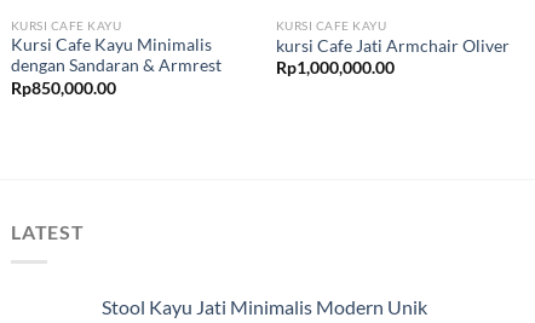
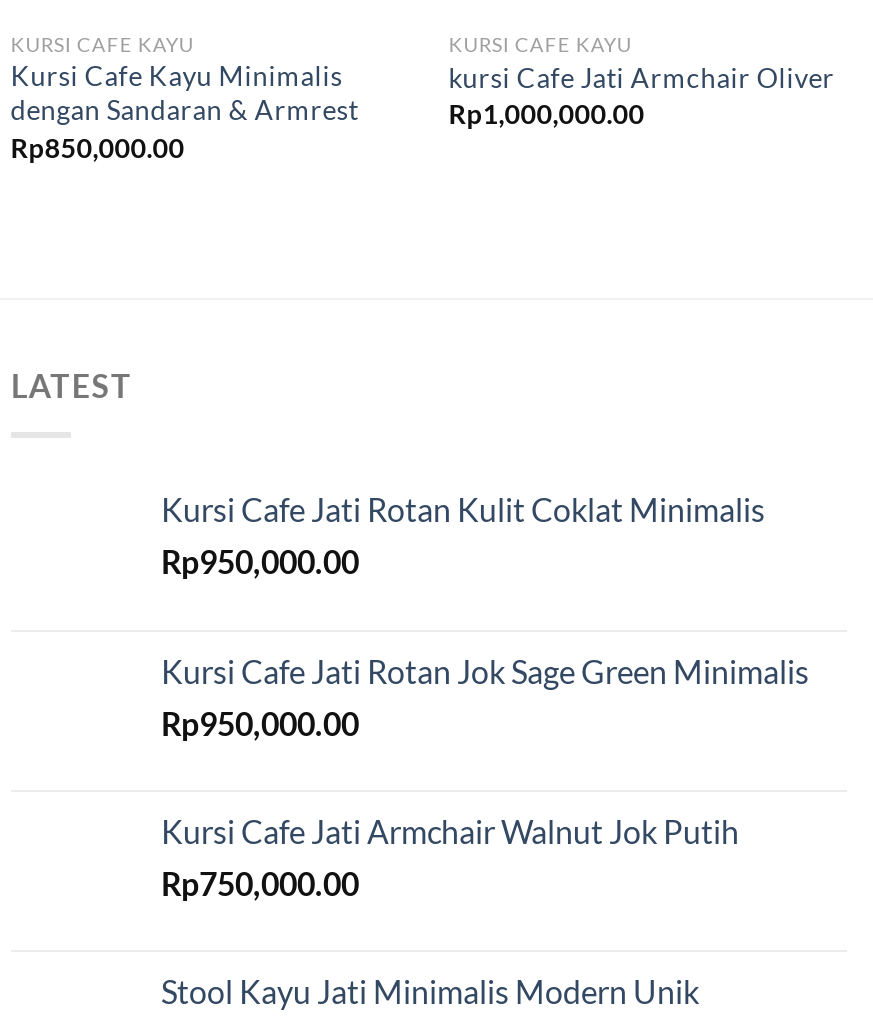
none -> [161,490,809,902] Kursi Cafe Jati Rotan Kulit Coklat Minimalis | Rp950,000.00 | Kursi Cafe Jati Rotan Jok Sage Green Minimalis | Rp950,000.00 | Kursi Cafe Jati Armchair Walnut Jok Putih | Rp750,000.00

